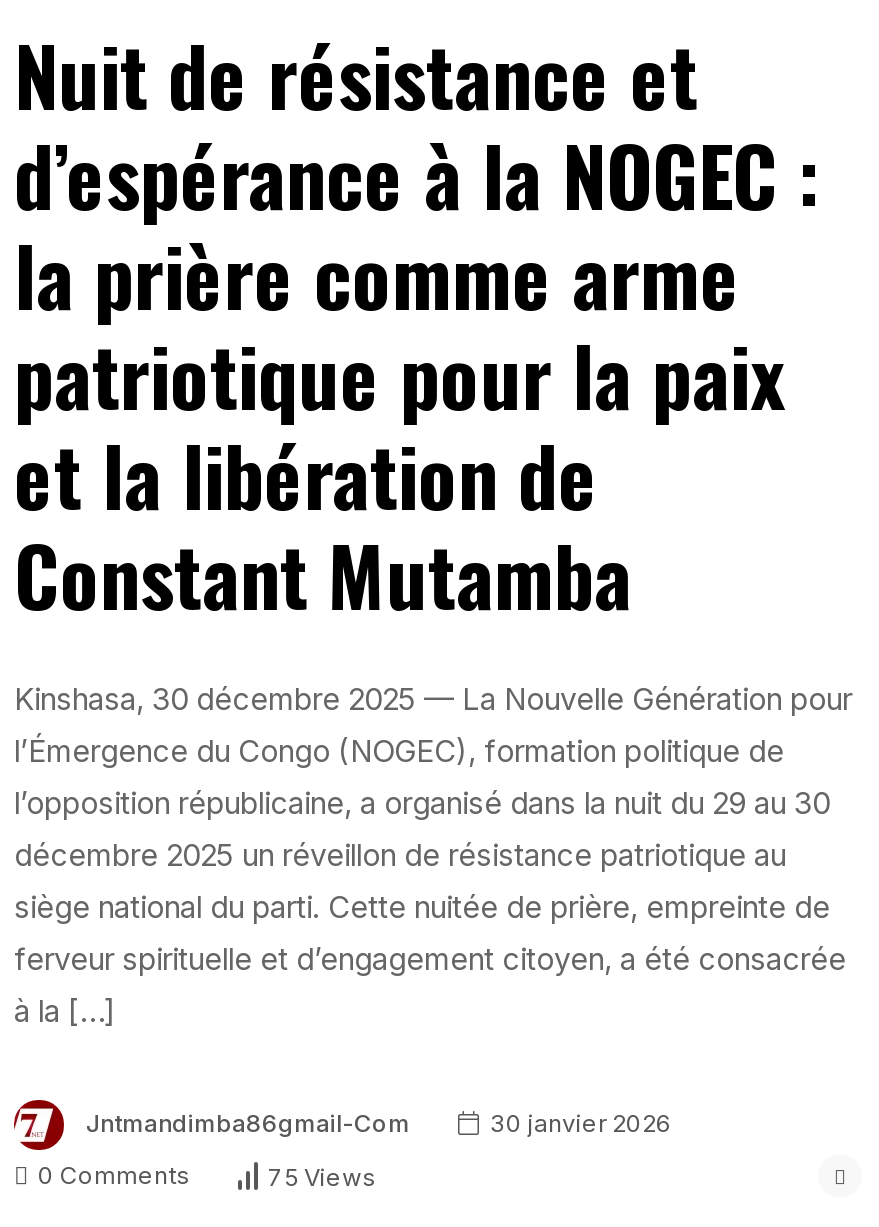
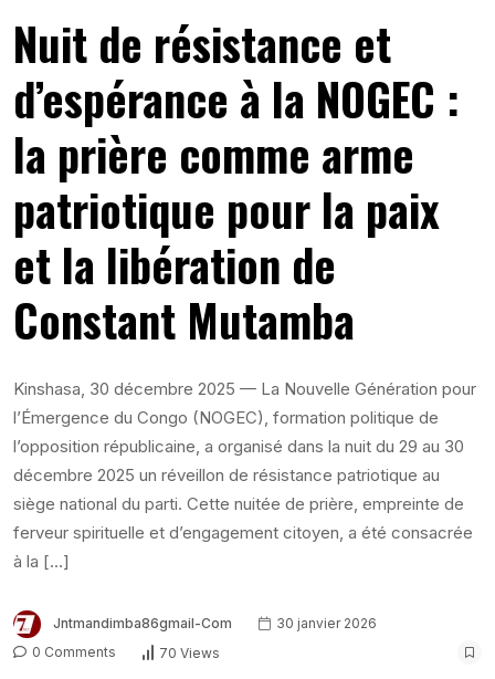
[268,1161,376,1191] 75 Views -> [159,644,220,661] 70 Views

